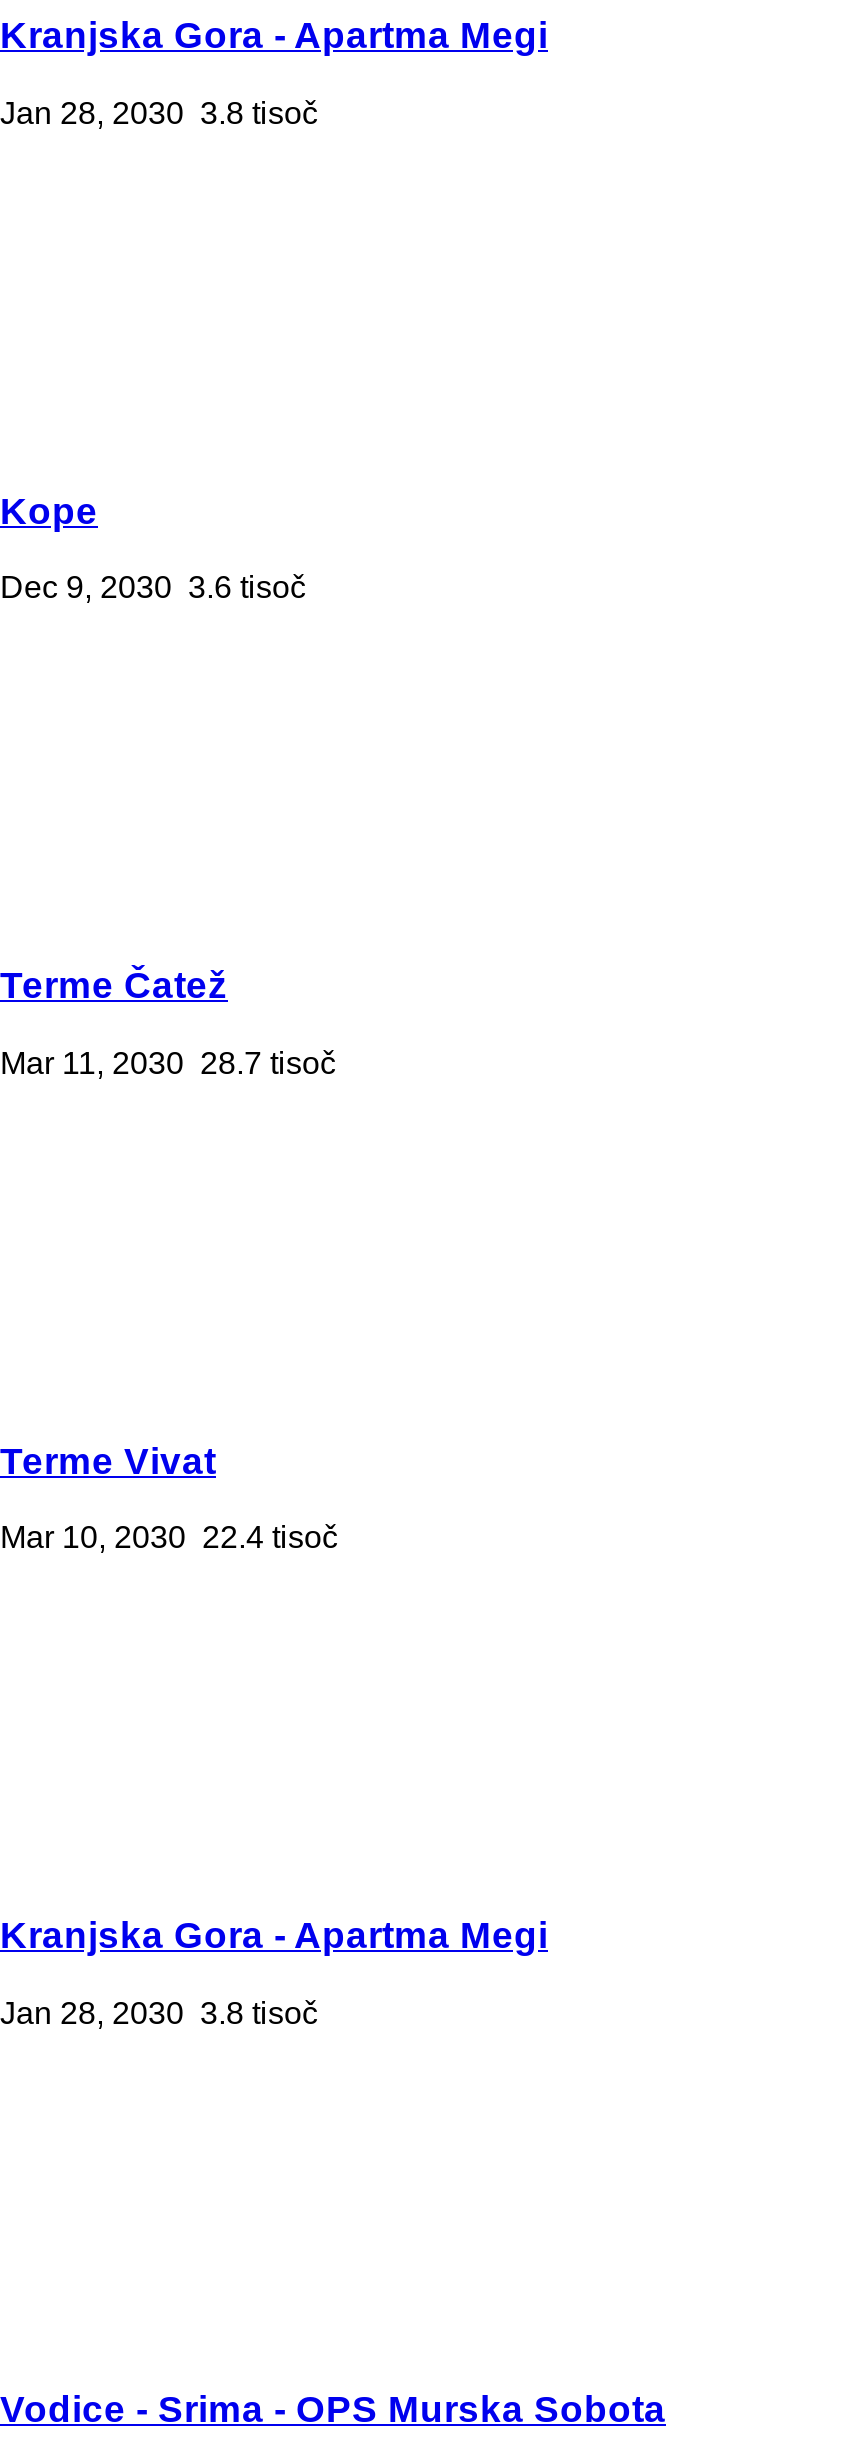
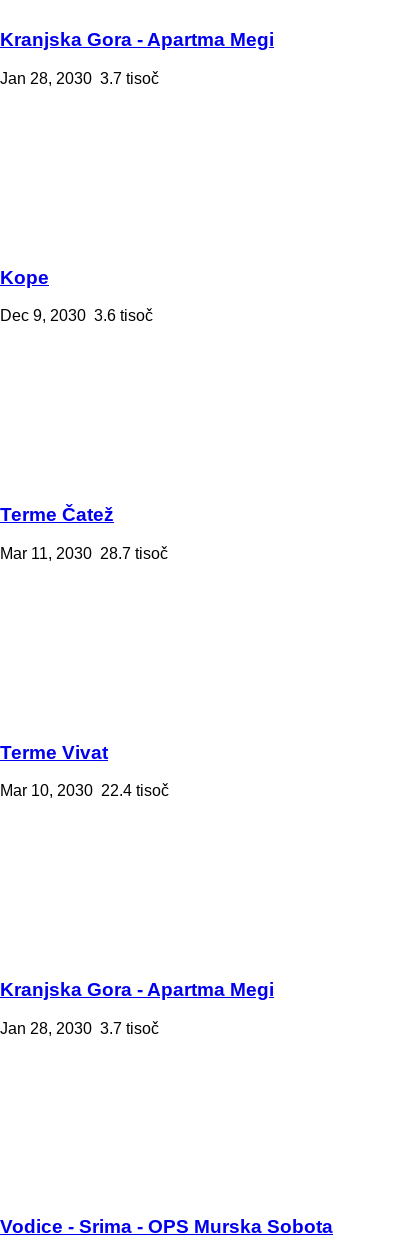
[0,96,318,130] Jan 28, 2030 3.8 tisoč -> [0,70,159,87] Jan 28, 2030 3.7 tisoč
[0,1995,318,2029] Jan 28, 2030 3.8 tisoč -> [0,1020,159,1037] Jan 28, 2030 3.7 tisoč

